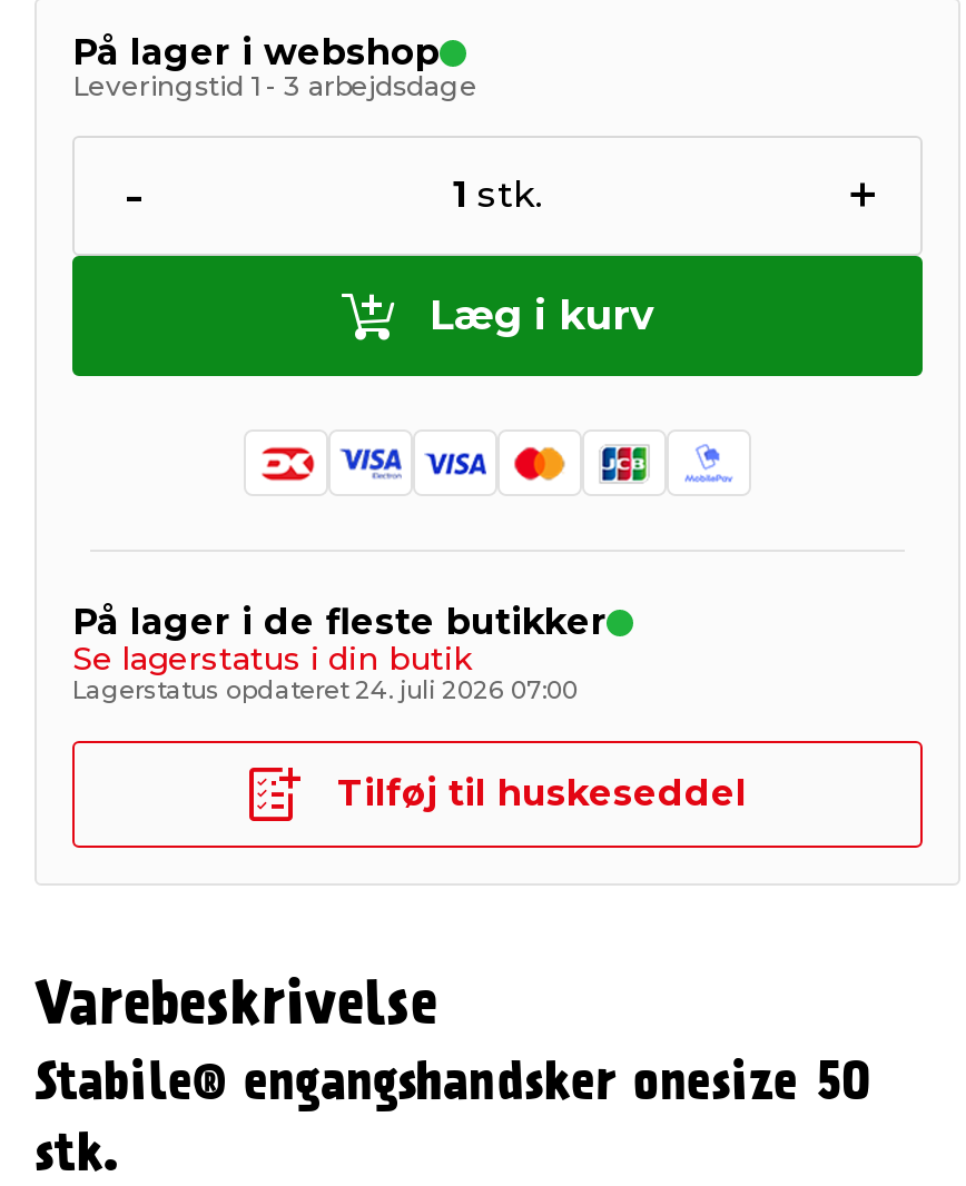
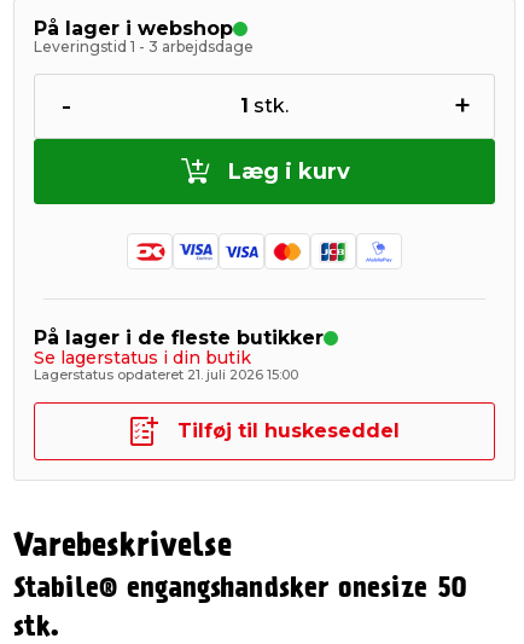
[72,674,578,705] Lagerstatus opdateret 24. juli 2026 07:00 -> [34,366,298,383] Lagerstatus opdateret 21. juli 2026 15:00

